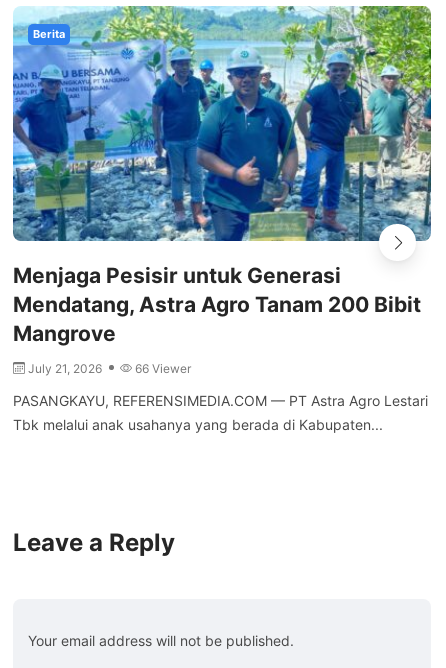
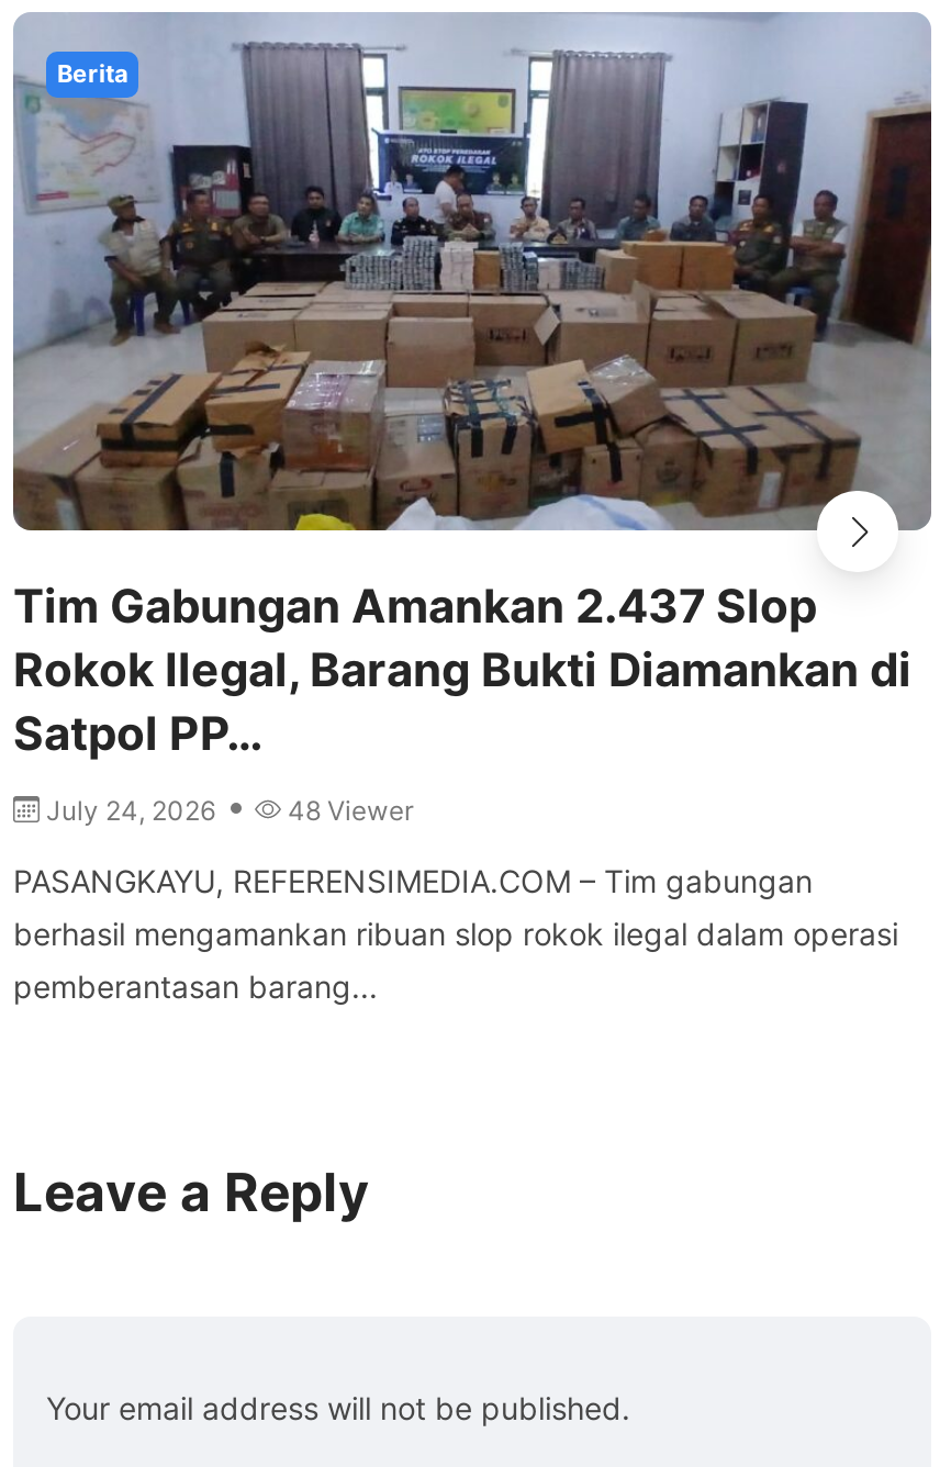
[12,5,432,346] [image] | Menjaga Pesisir untuk Generasi | Mendatang, Astra Agro Tanam 200 Bibit | Mangrove -> [11,11,933,759] [image] | Tim Gabungan Amankan 2.437 Slop | Rokok Ilegal, Barang Bukti Diamankan di | Satpol PP…
[28,361,191,376] July 21, 2026 | 66 Viewer -> [46,792,413,825] July 24, 2026 | 48 Viewer
[13,392,428,433] PASANGKAYU, REFERENSIMEDIA.COM — PT Astra Agro Lestari | Tbk melalui anak usahanya yang berada di Kabupaten... -> [13,860,898,1003] PASANGKAYU, REFERENSIMEDIA.COM – Tim gabungan | berhasil mengamankan ribuan slop rokok ilegal dalam operasi | pemberantasan barang...

